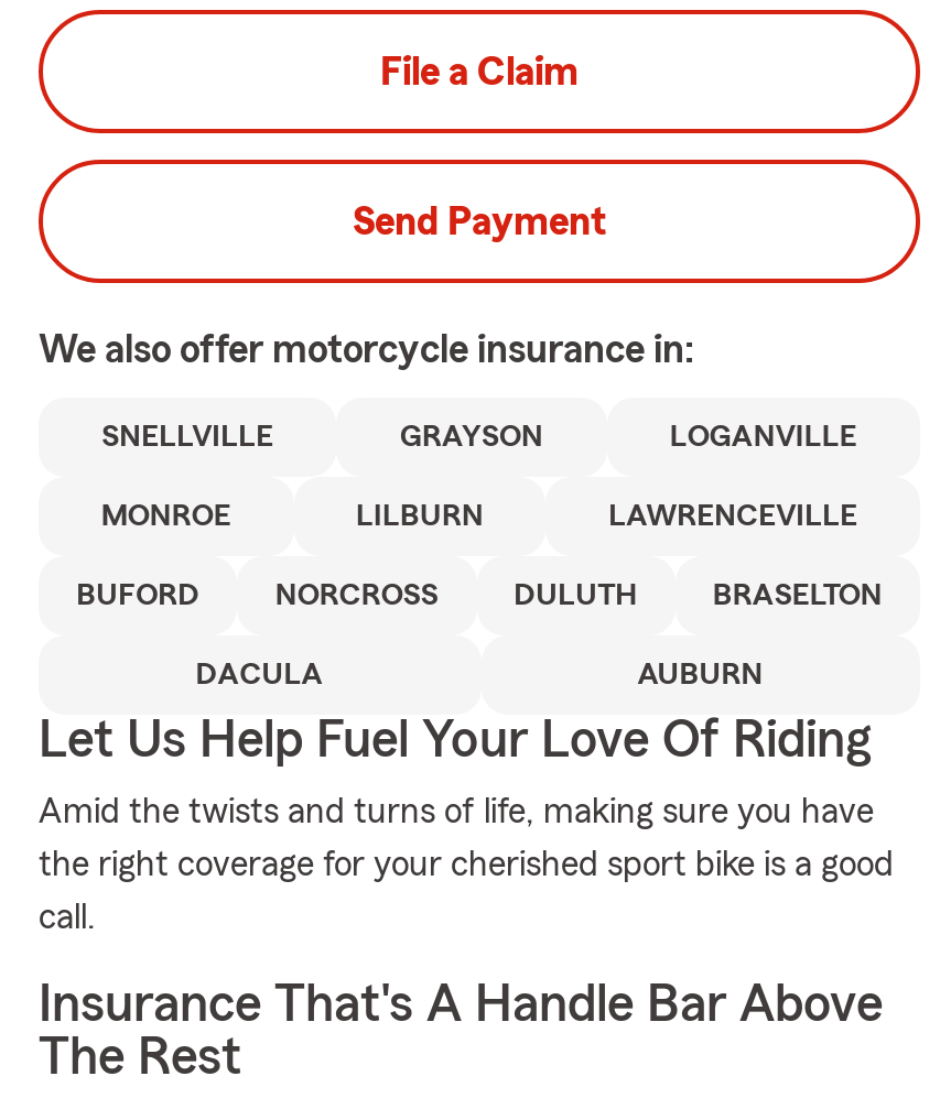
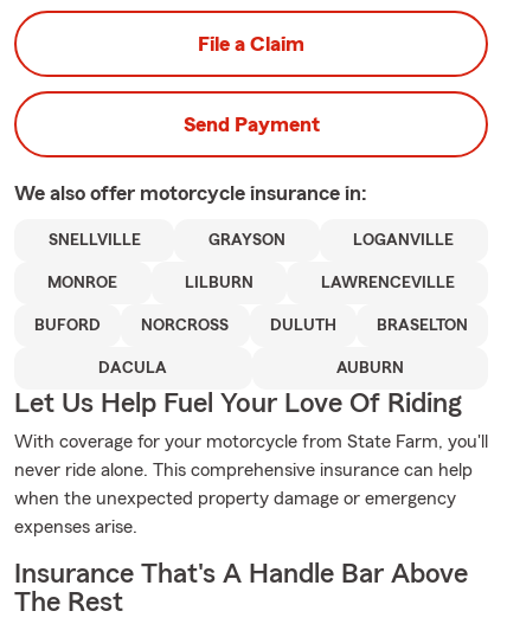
[39,794,894,935] Amid the twists and turns of life, making sure you have | the right coverage for your cherished sport bike is a good | call. -> [14,432,488,536] With coverage for your motorcycle from State Farm, you'll | never ride alone. This comprehensive insurance can help | when the unexpected property damage or emergency | expenses arise.

